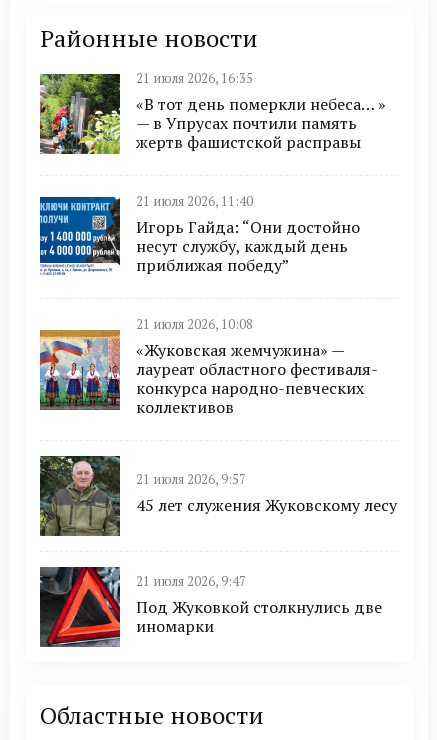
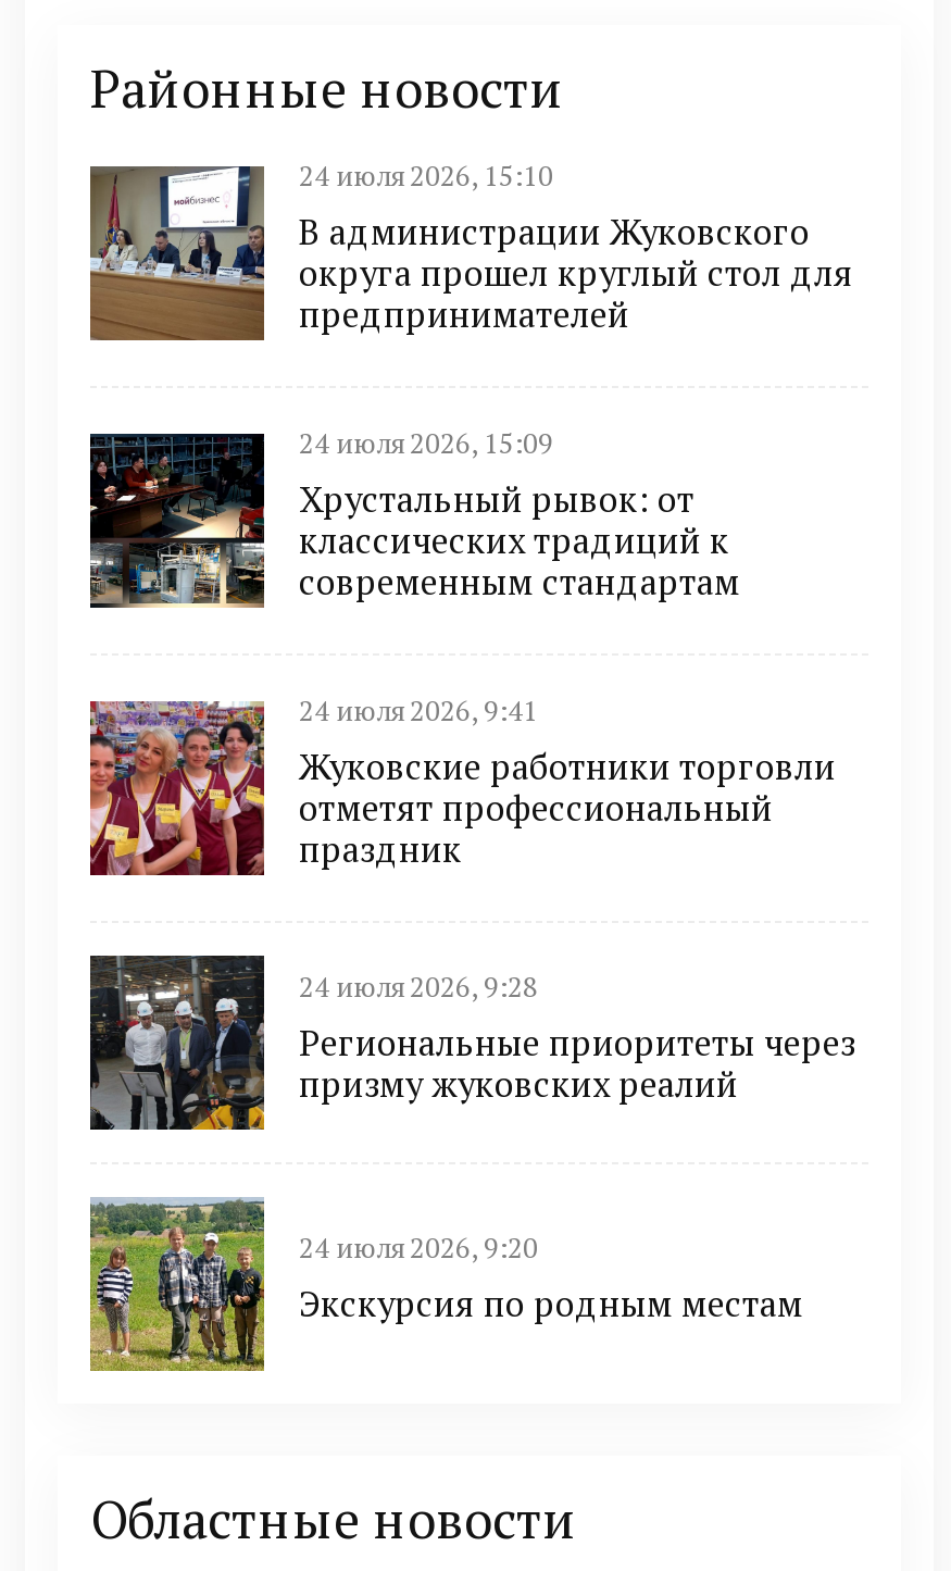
[40,70,386,155] [image] | 21 июля 2026, 16:35 | «В тот день померкли небеса… » | — в Упрусах почтили память | жертв фашистской расправы -> [90,158,853,342] [image] | 24 июля 2026, 15:10 | В администрации Жуковского | округа прошел круглый стол для | предпринимателей
[39,193,360,277] [image] | 21 июля 2026, 11:40 | Игорь Гайда: “Они достойно | несут службу, каждый день | приближая победу” -> [88,425,740,610] [image] | 24 июля 2026, 15:09 | Хрустальный рывок: от | классических традиций к | современным стандартам
[39,316,378,418] [image] | 21 июля 2026, 10:08 | «Жуковская жемчужина» — | лауреат областного фестиваля- | конкурса народно-певческих | коллективов -> [88,693,836,877] [image] | 24 июля 2026, 9:41 | Жуковские работники торговли | отметят профессиональный | праздник
[40,455,397,537] [image] | 21 июля 2026, 9:57 | 45 лет служения Жуковскому лесу -> [92,953,855,1132] [image] | 24 июля 2026, 9:28 | Региональные приоритеты через | призму жуковских реалий
[39,566,382,648] [image] | 21 июля 2026, 9:47 | Под Жуковкой столкнулись две | иномарки -> [88,1197,803,1373] [image] | 24 июля 2026, 9:20 | Экскурсия по родным местам

